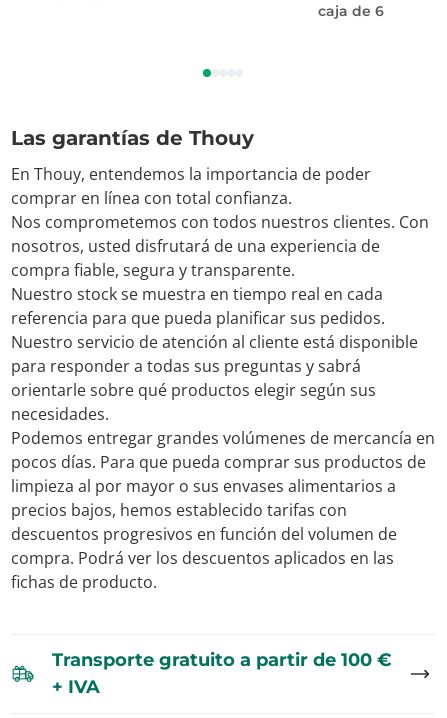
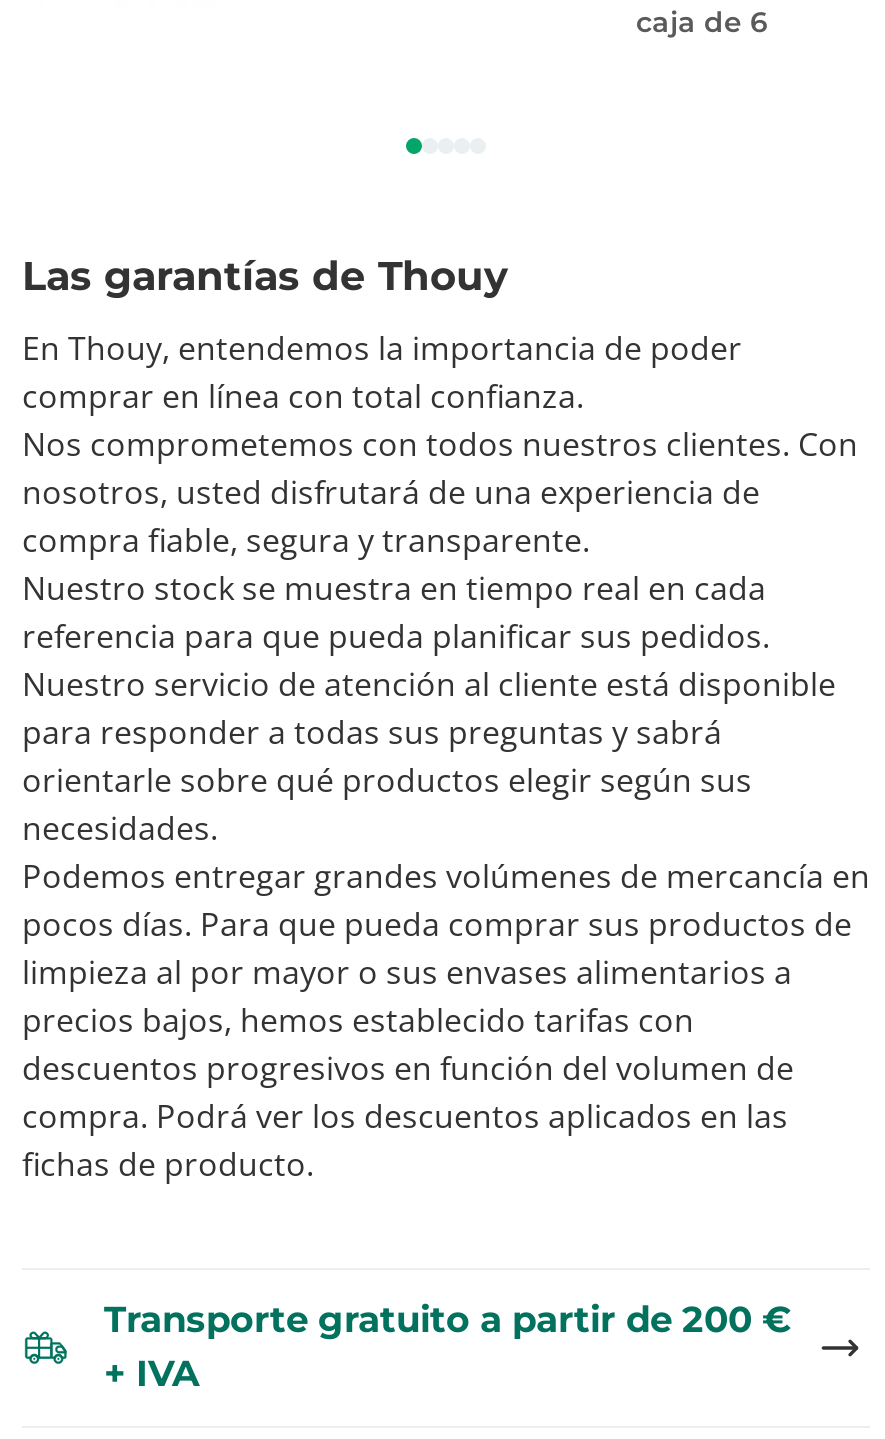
[52,649,392,671] Transporte gratuito a partir de 100 € -> [104,1299,792,1343] Transporte gratuito a partir de 200 €

